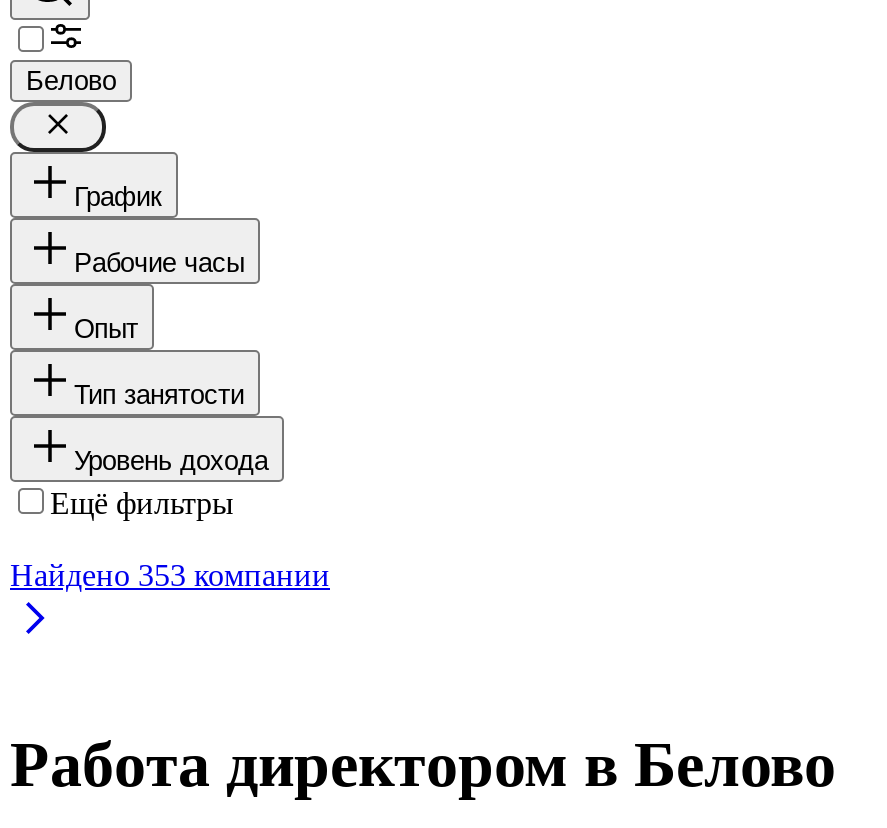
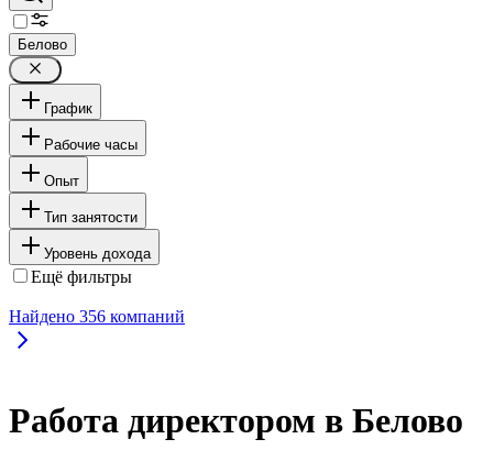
[10,557,330,591] Найдено 353 компании -> [9,307,185,325] Найдено 356 компаний

